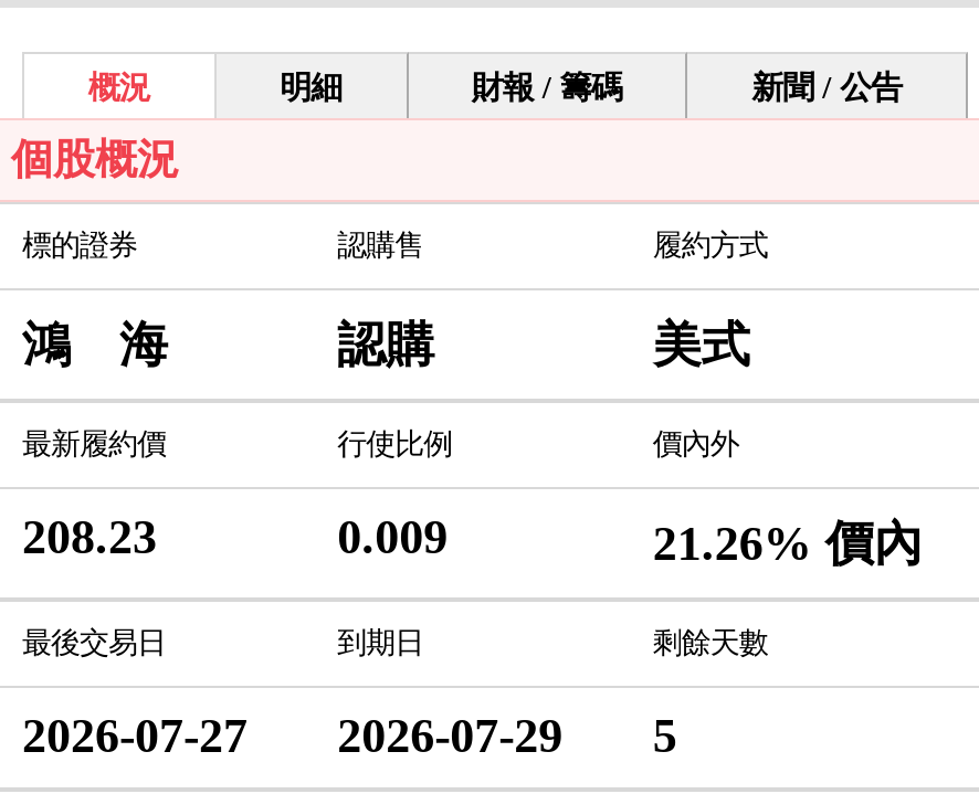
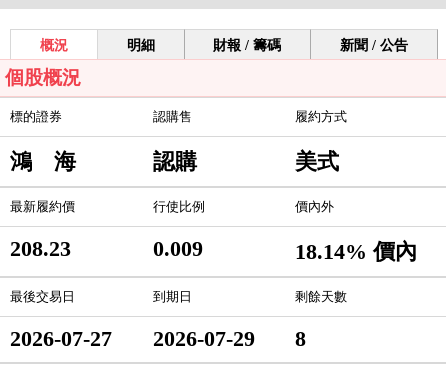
[653,518,922,571] 21.26% 價內 -> [295,240,417,264] 18.14% 價內
[22,710,677,763] 2026-07-27 2026-07-29 5 -> [10,327,306,351] 2026-07-27 2026-07-29 8

